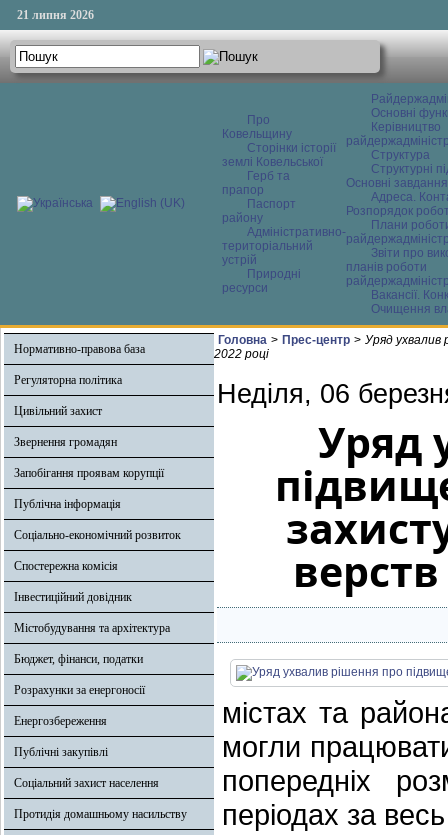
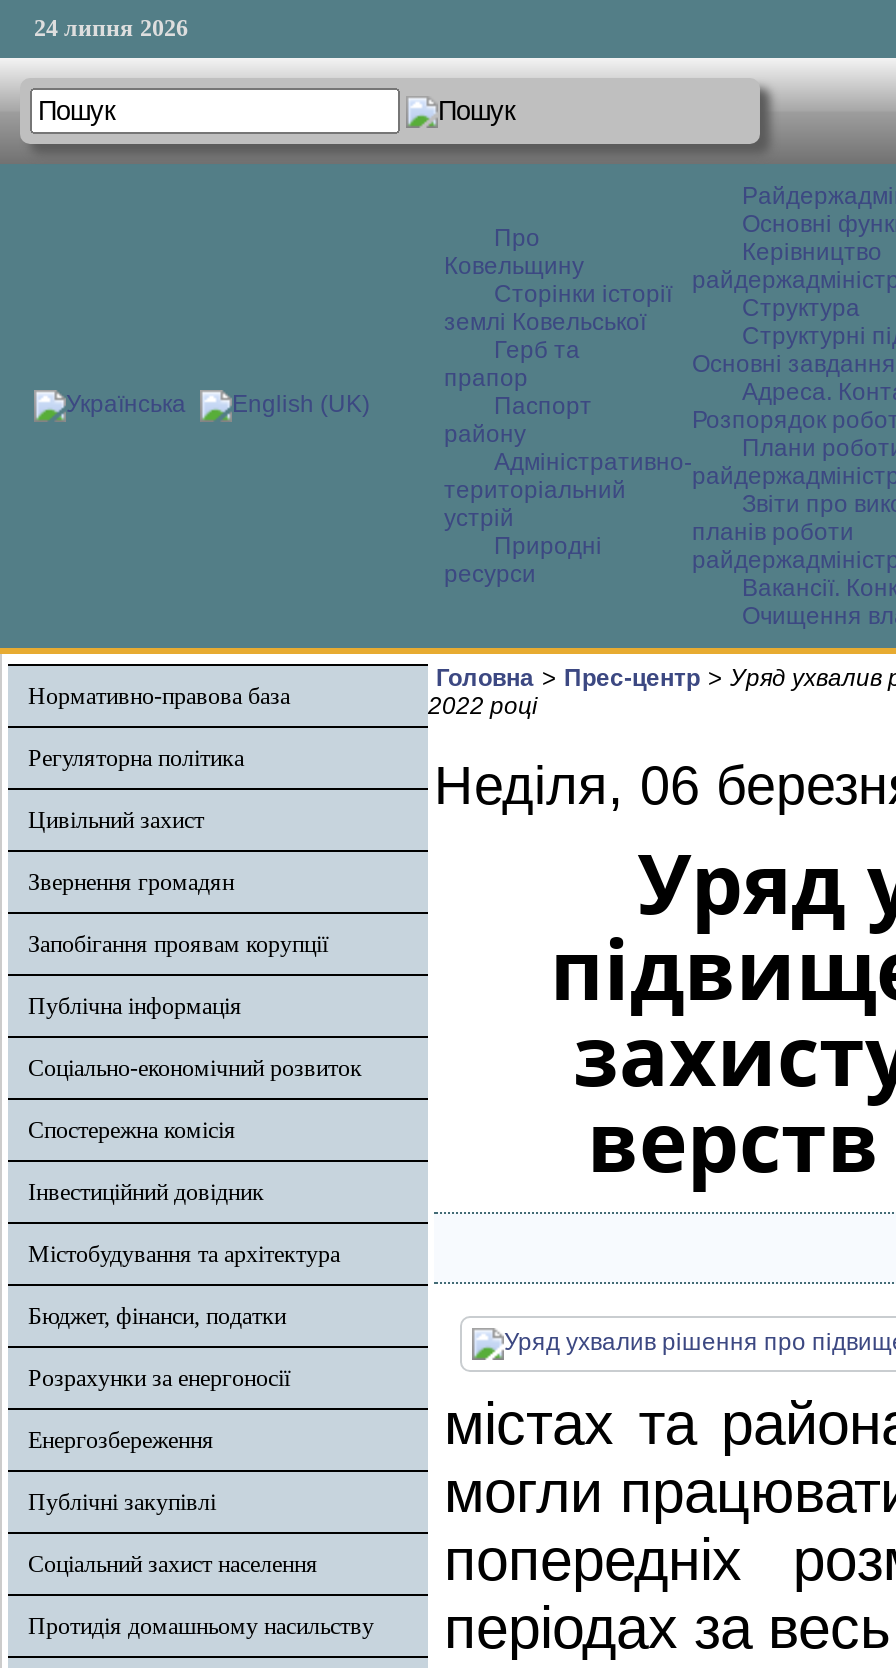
[17,8,94,22] 21 липня 2026 -> [34,14,188,42] 24 липня 2026

